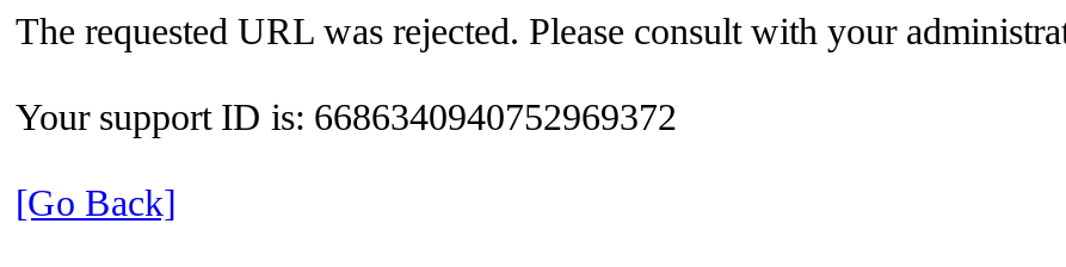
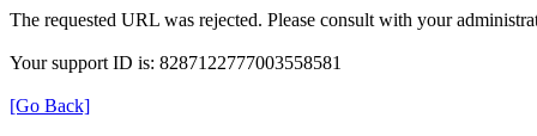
[16,97,677,137] Your support ID is: 6686340940752969372 -> [10,52,342,73] Your support ID is: 8287122777003558581

